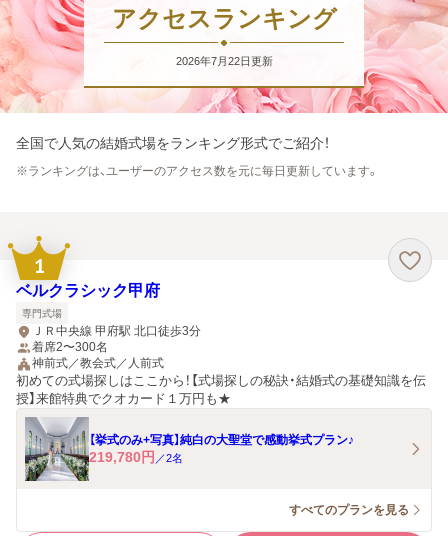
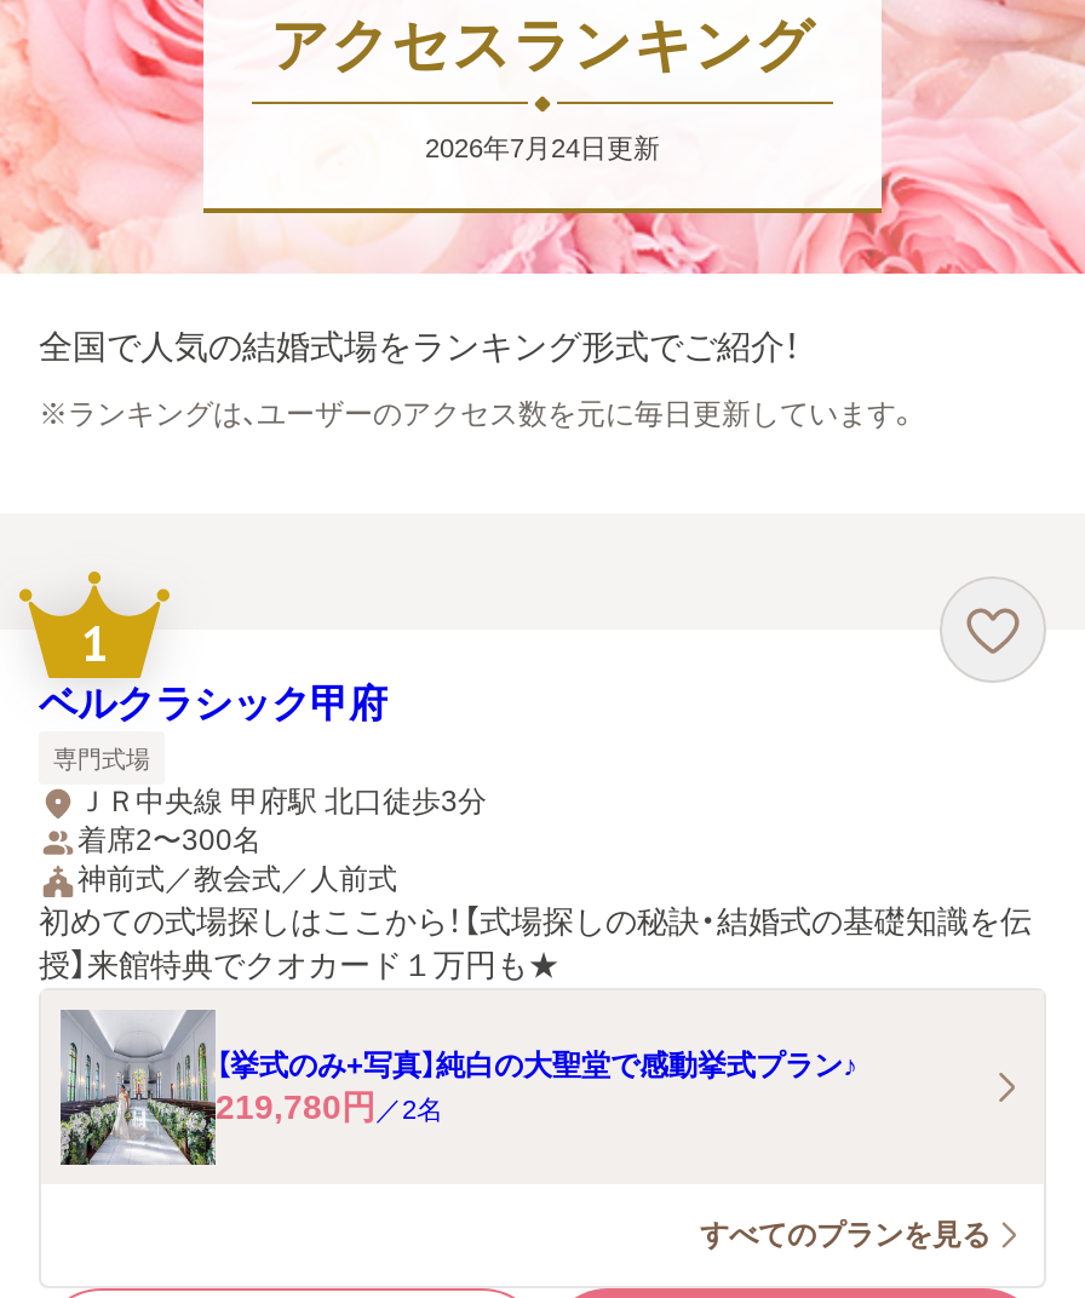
[175,54,272,66] 2026年7月22日更新 -> [425,132,660,161] 2026年7月24日更新

